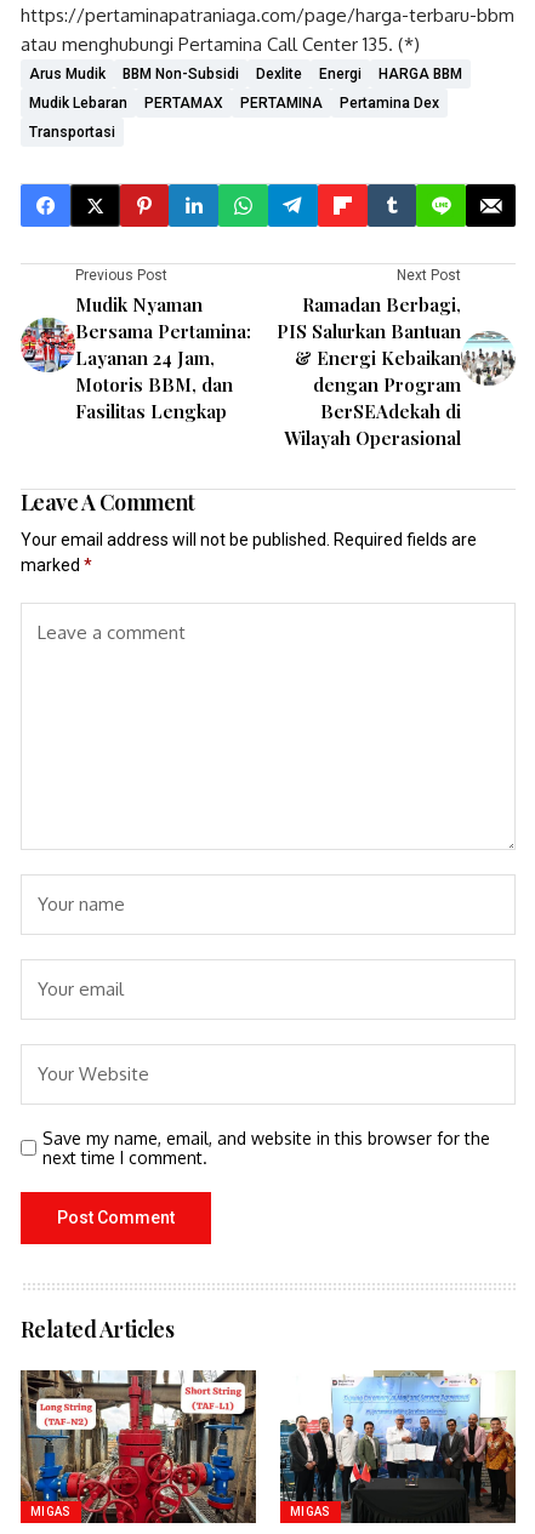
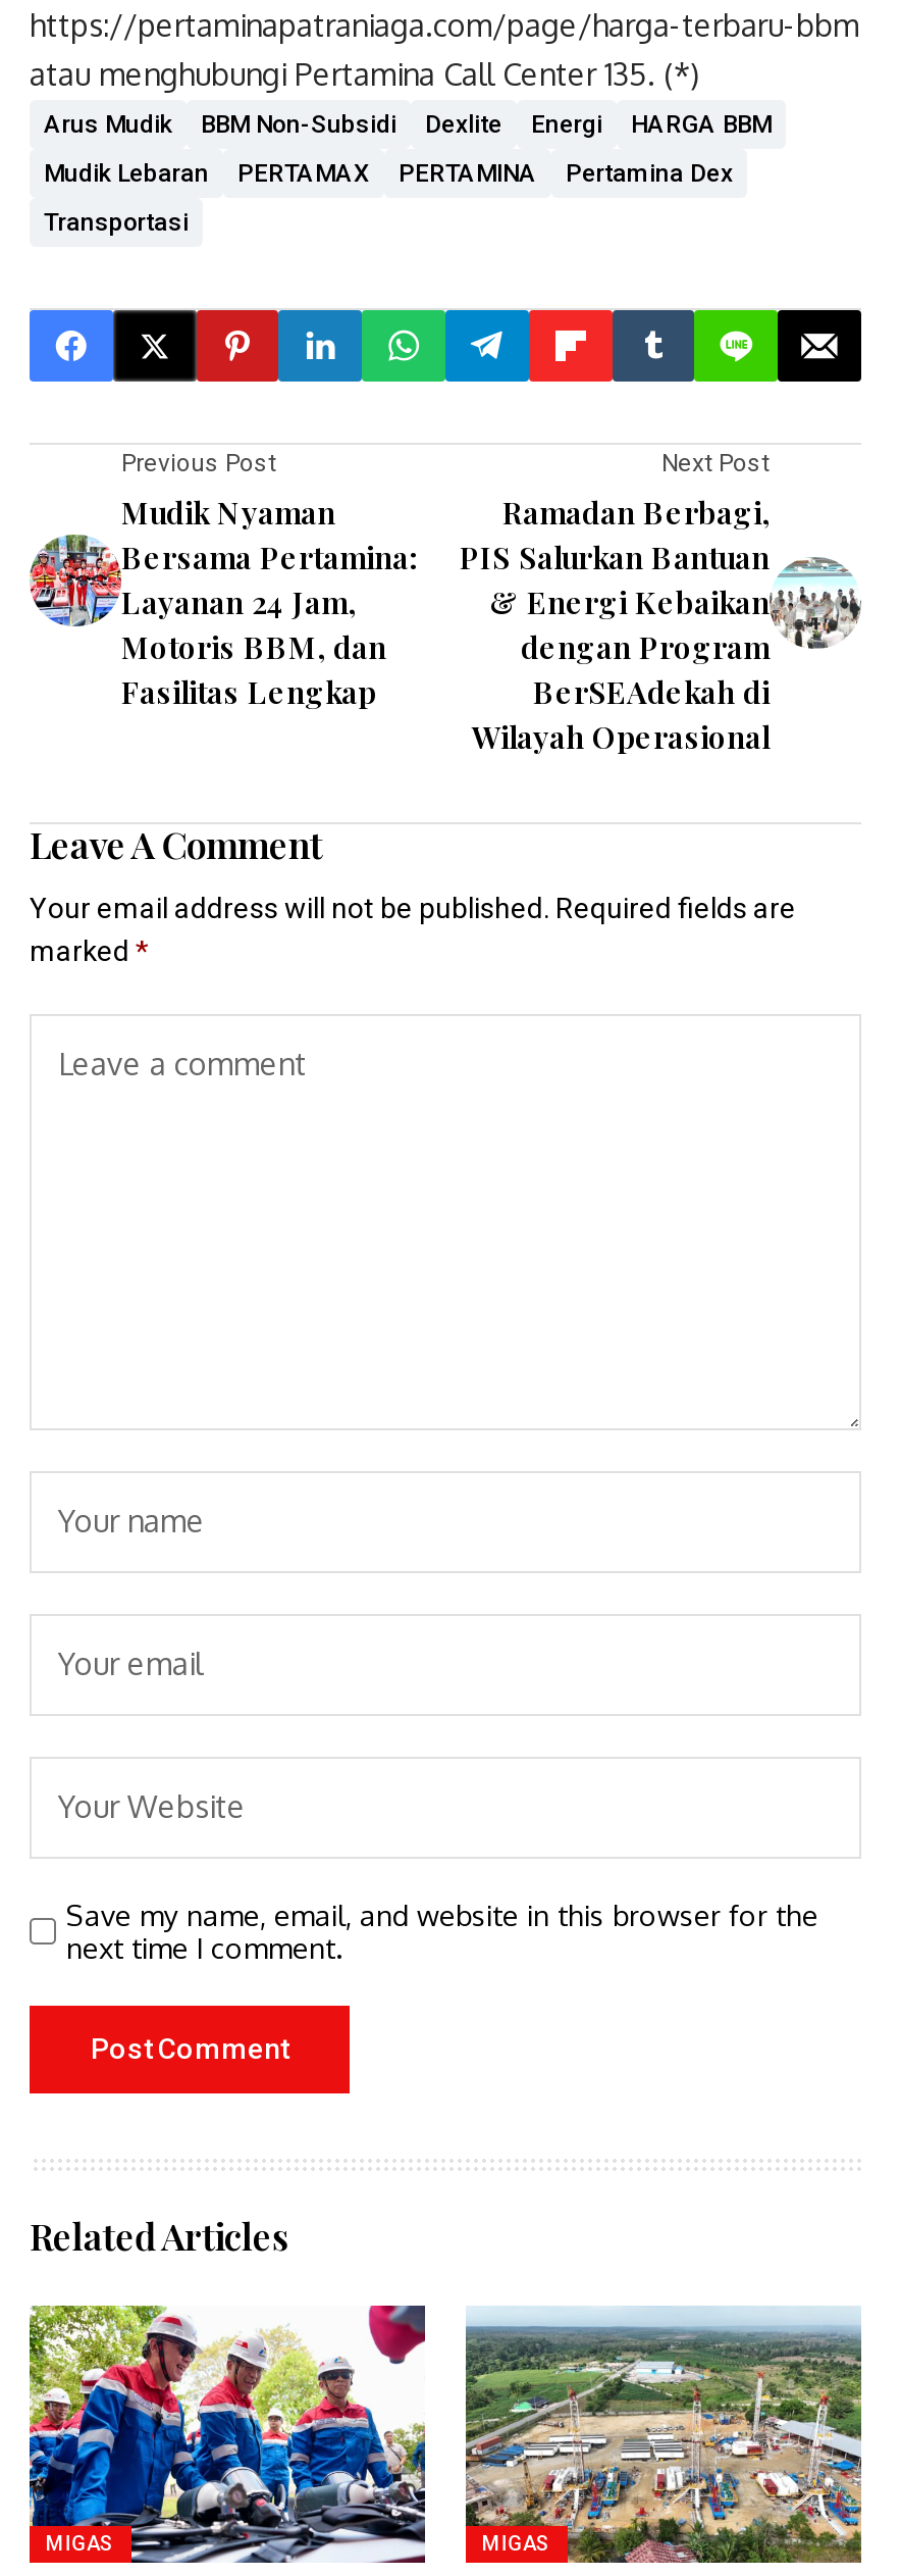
[19,1369,257,1524] [image] -> [28,2304,427,2565] [image]
[279,1369,517,1524] [image] -> [464,2306,863,2565] [image]

